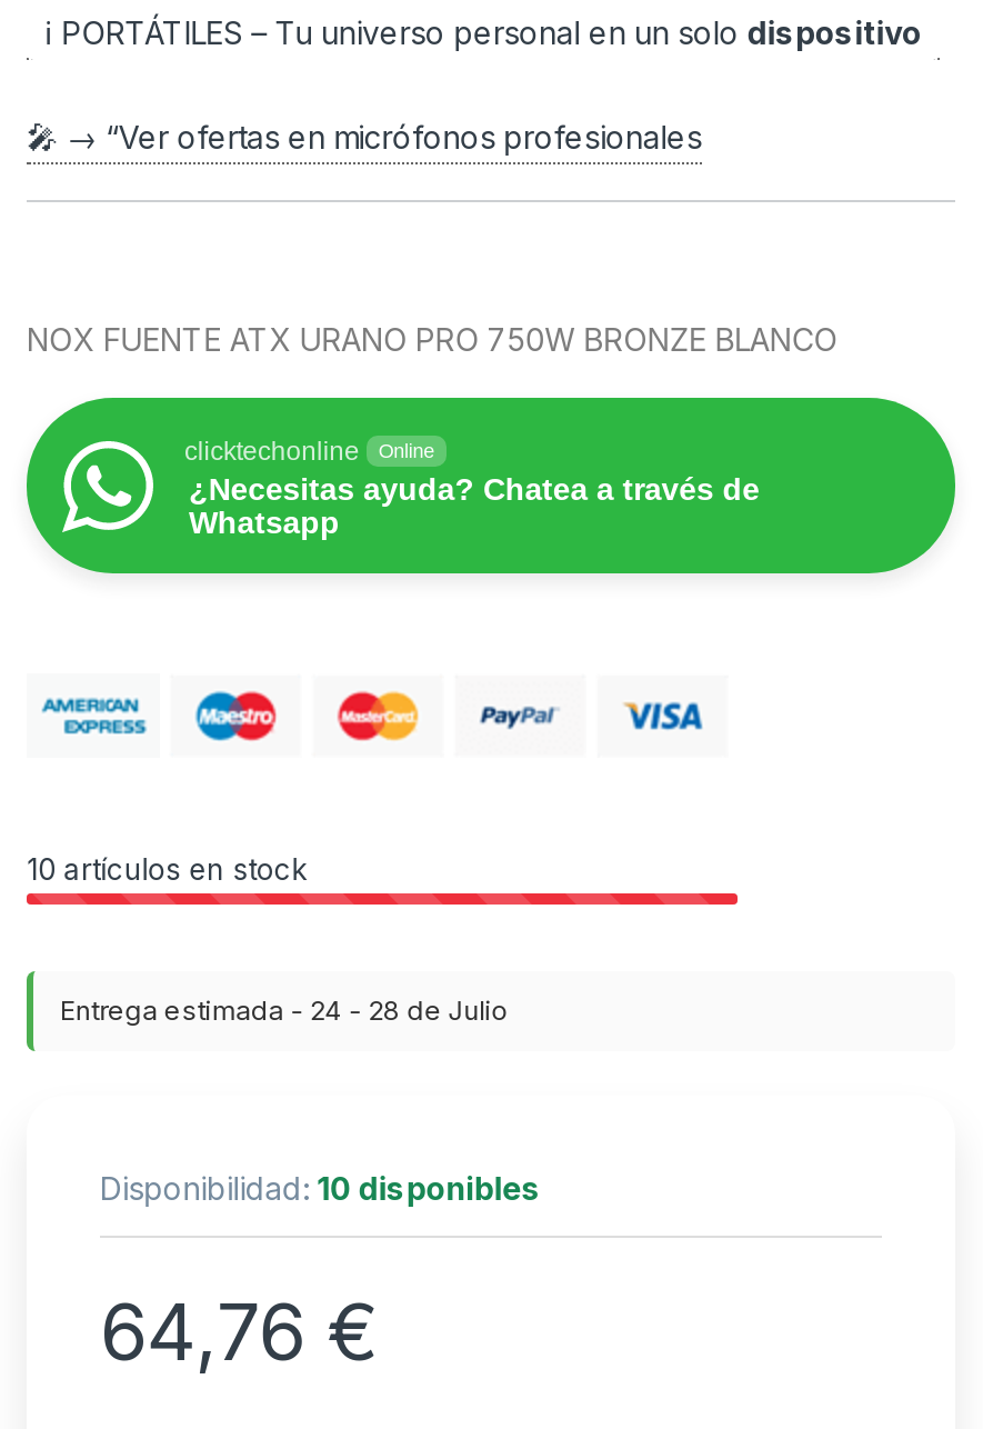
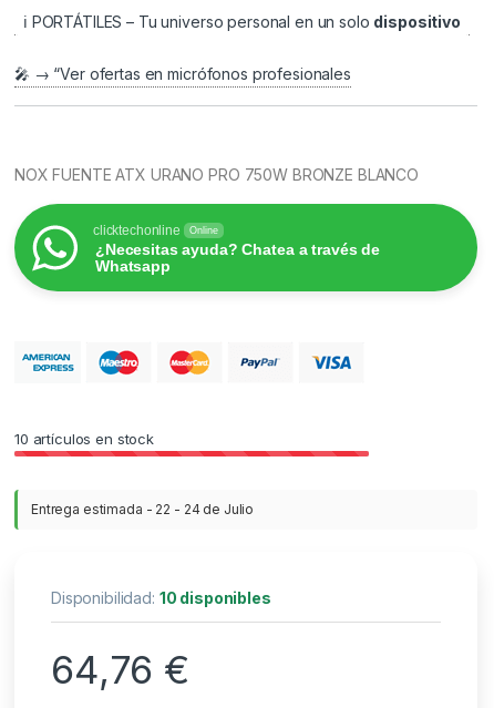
[60,994,509,1027] Entrega estimada - 24 - 28 de Julio -> [31,501,254,518] Entrega estimada - 22 - 24 de Julio

